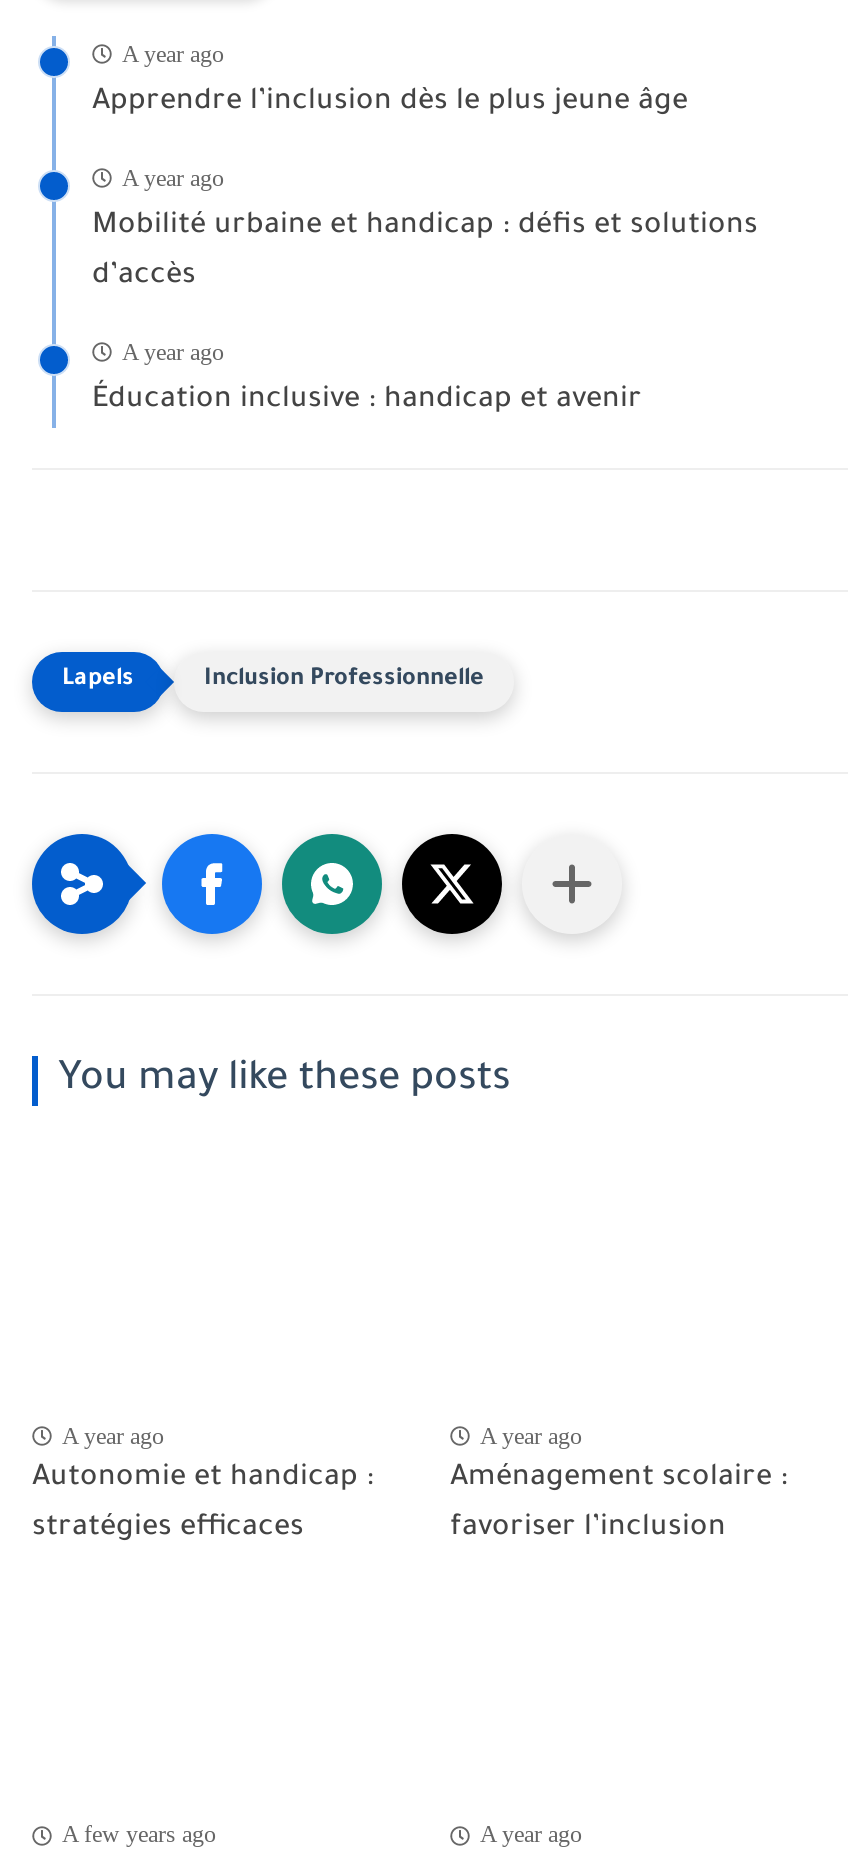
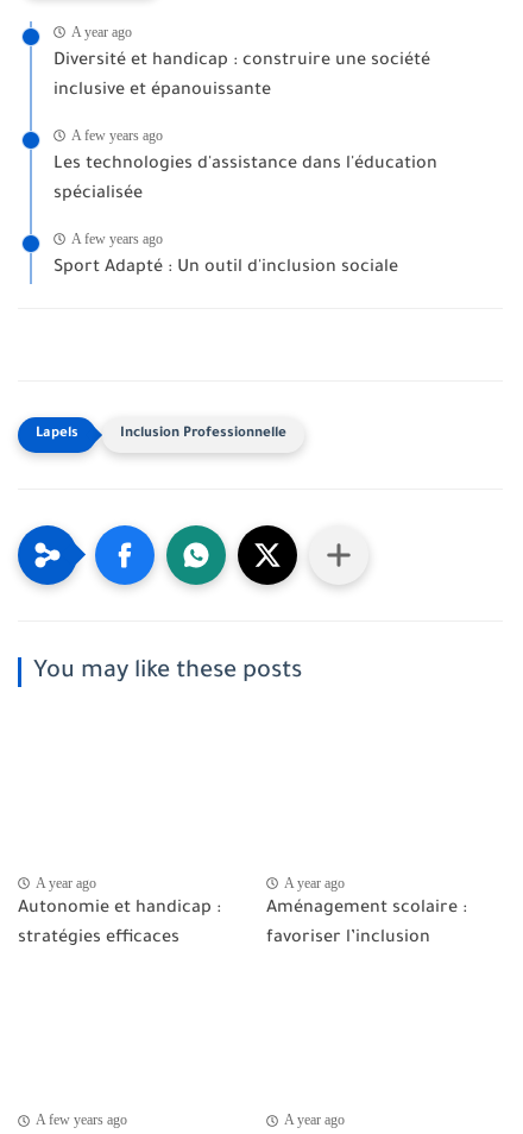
[92,87,758,417] Apprendre l’inclusion dès le plus jeune âge | A year ago | Mobilité urbaine et handicap : défis et solutions | d’accès | A year ago | Éducation inclusive : handicap et avenir -> [53,52,437,278] Diversité et handicap : construire une société | inclusive et épanouissante | A few years ago | Les technologies d'assistance dans l'éducation | spécialisée | A few years ago | Sport Adapté : Un outil d'inclusion sociale

